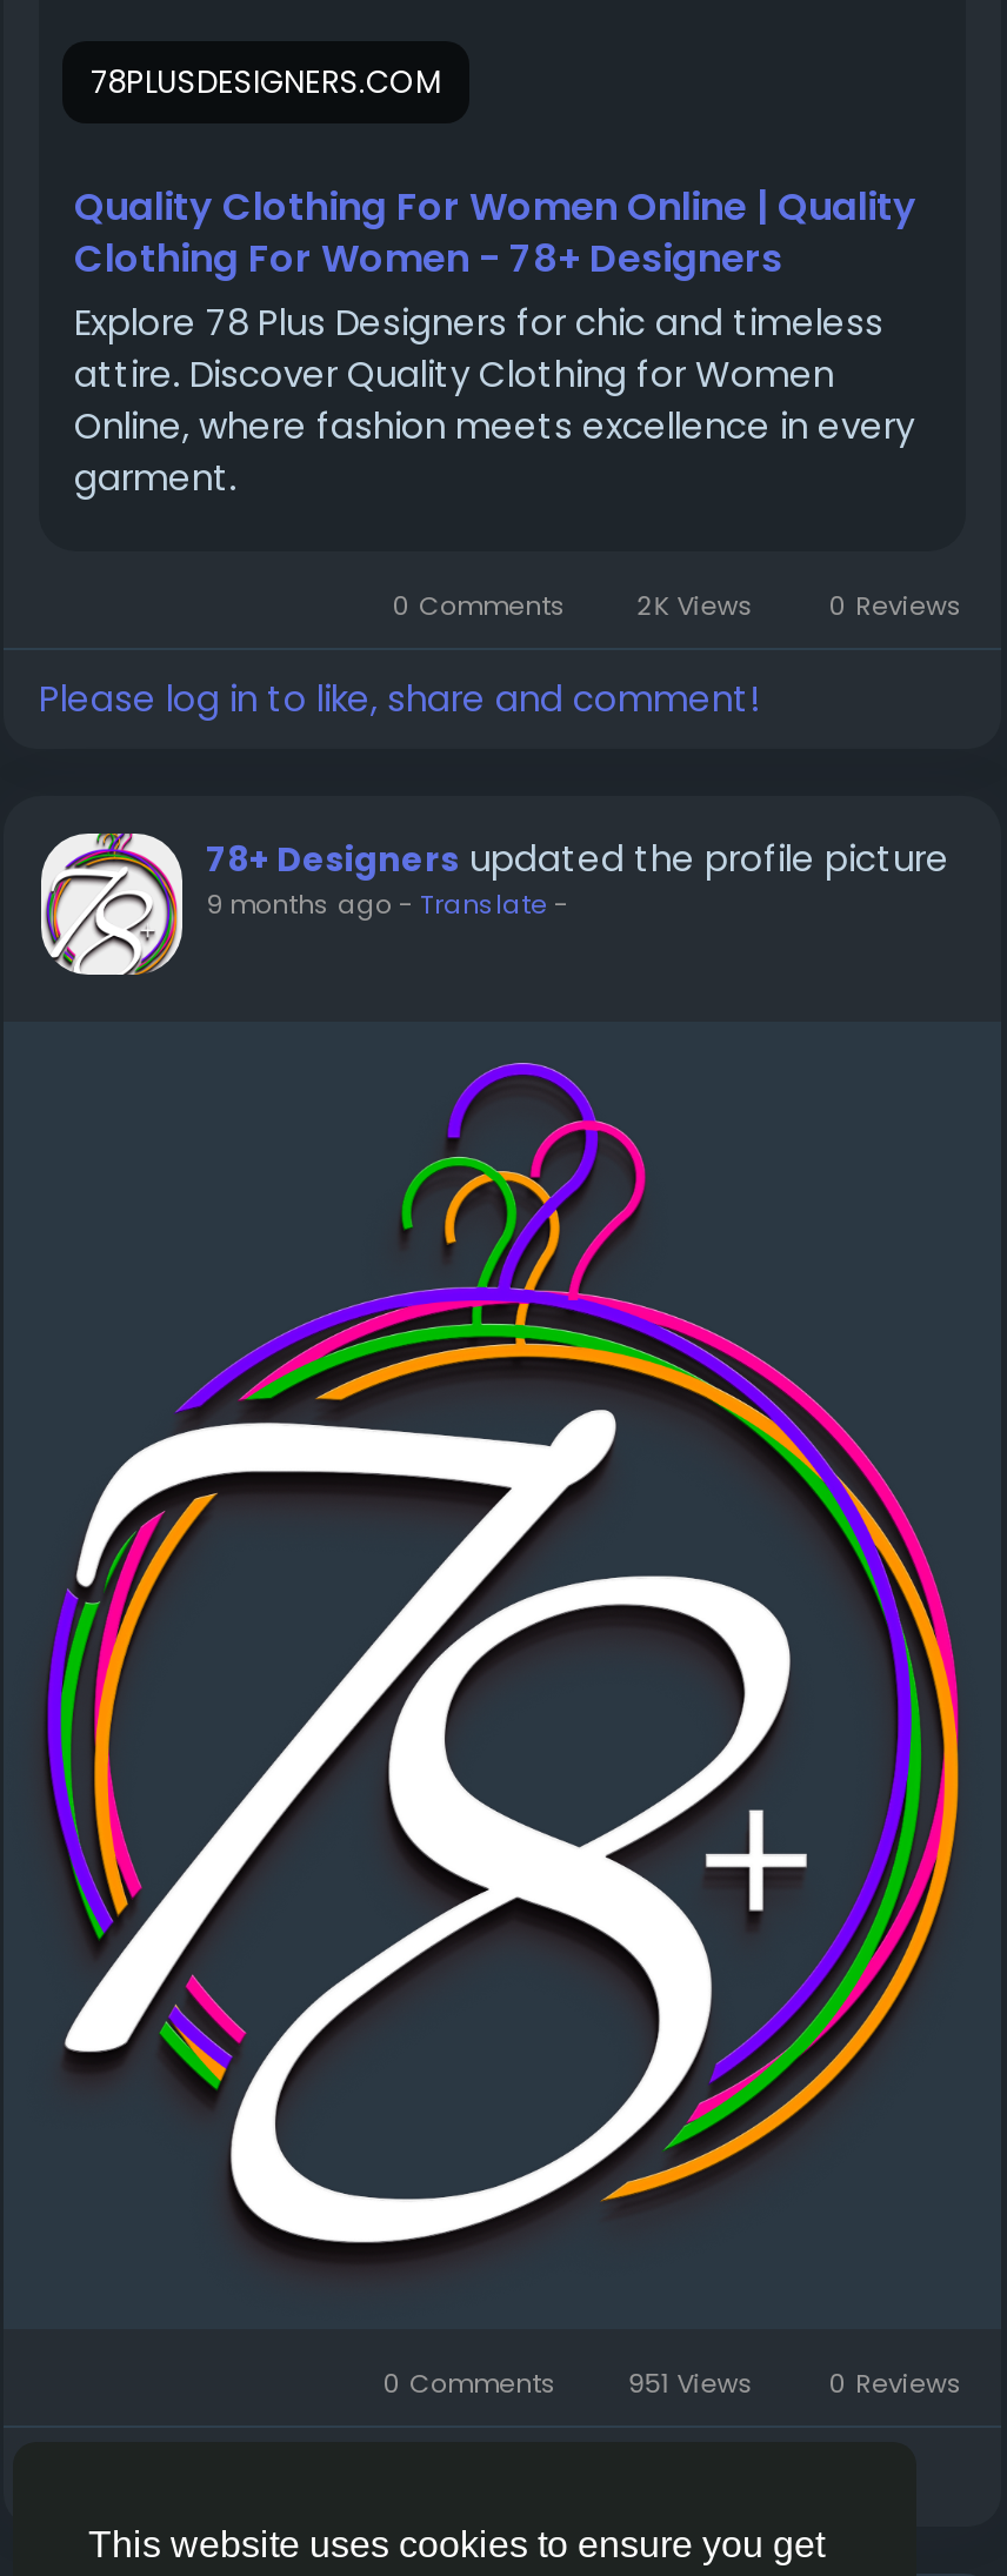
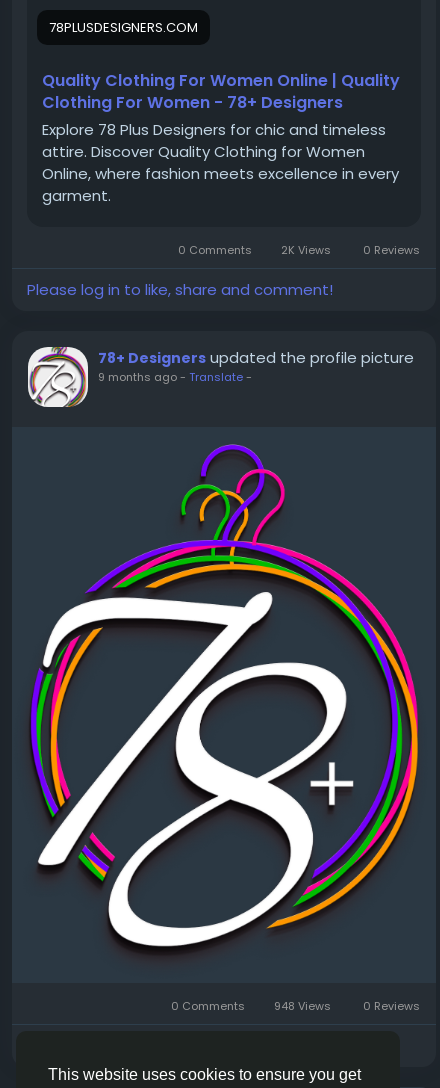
[376,2364,963,2401] 0 Comments 951 Views 0 Reviews -> [167,998,420,1014] 0 Comments 948 Views 0 Reviews

